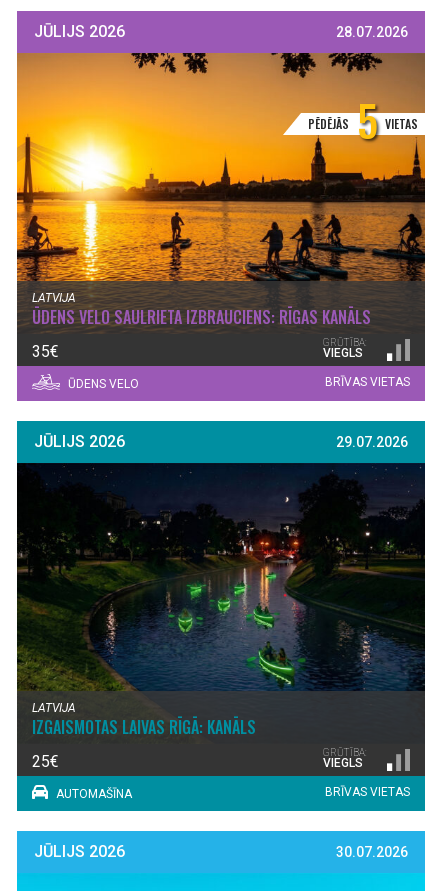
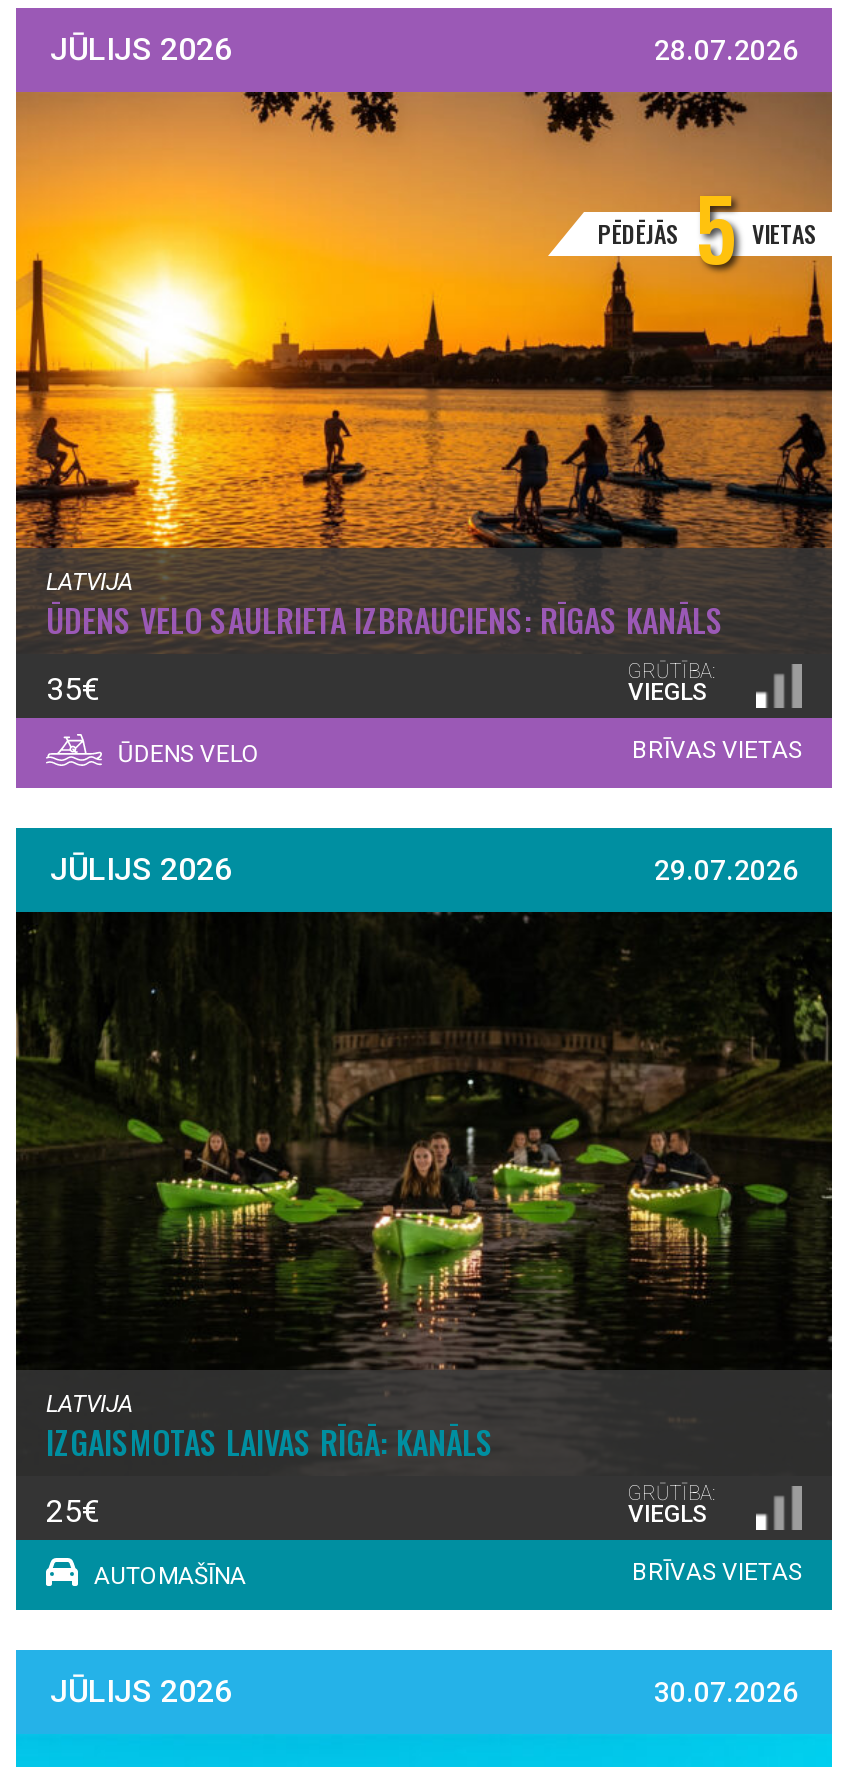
[16,463,425,692] [image] -> [14,912,832,1372] [image]

